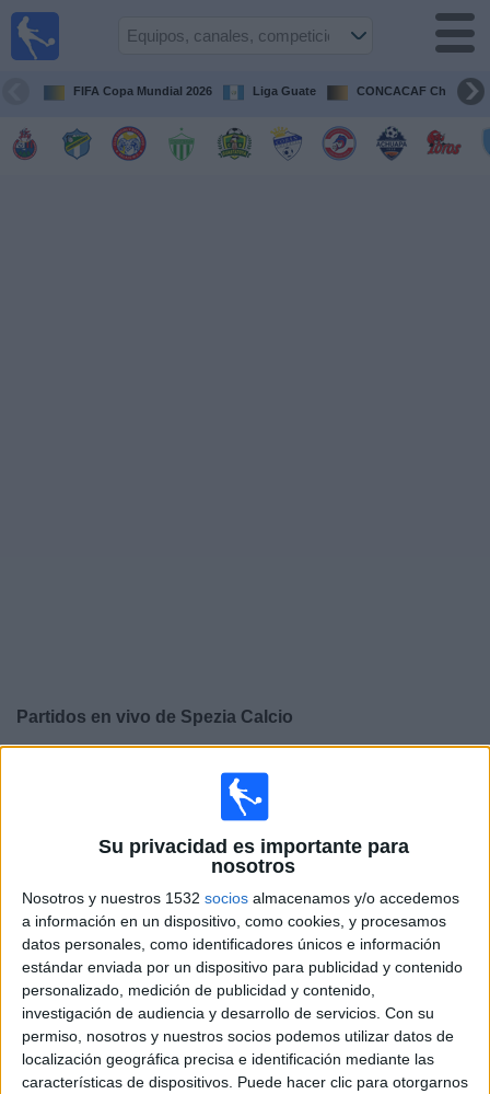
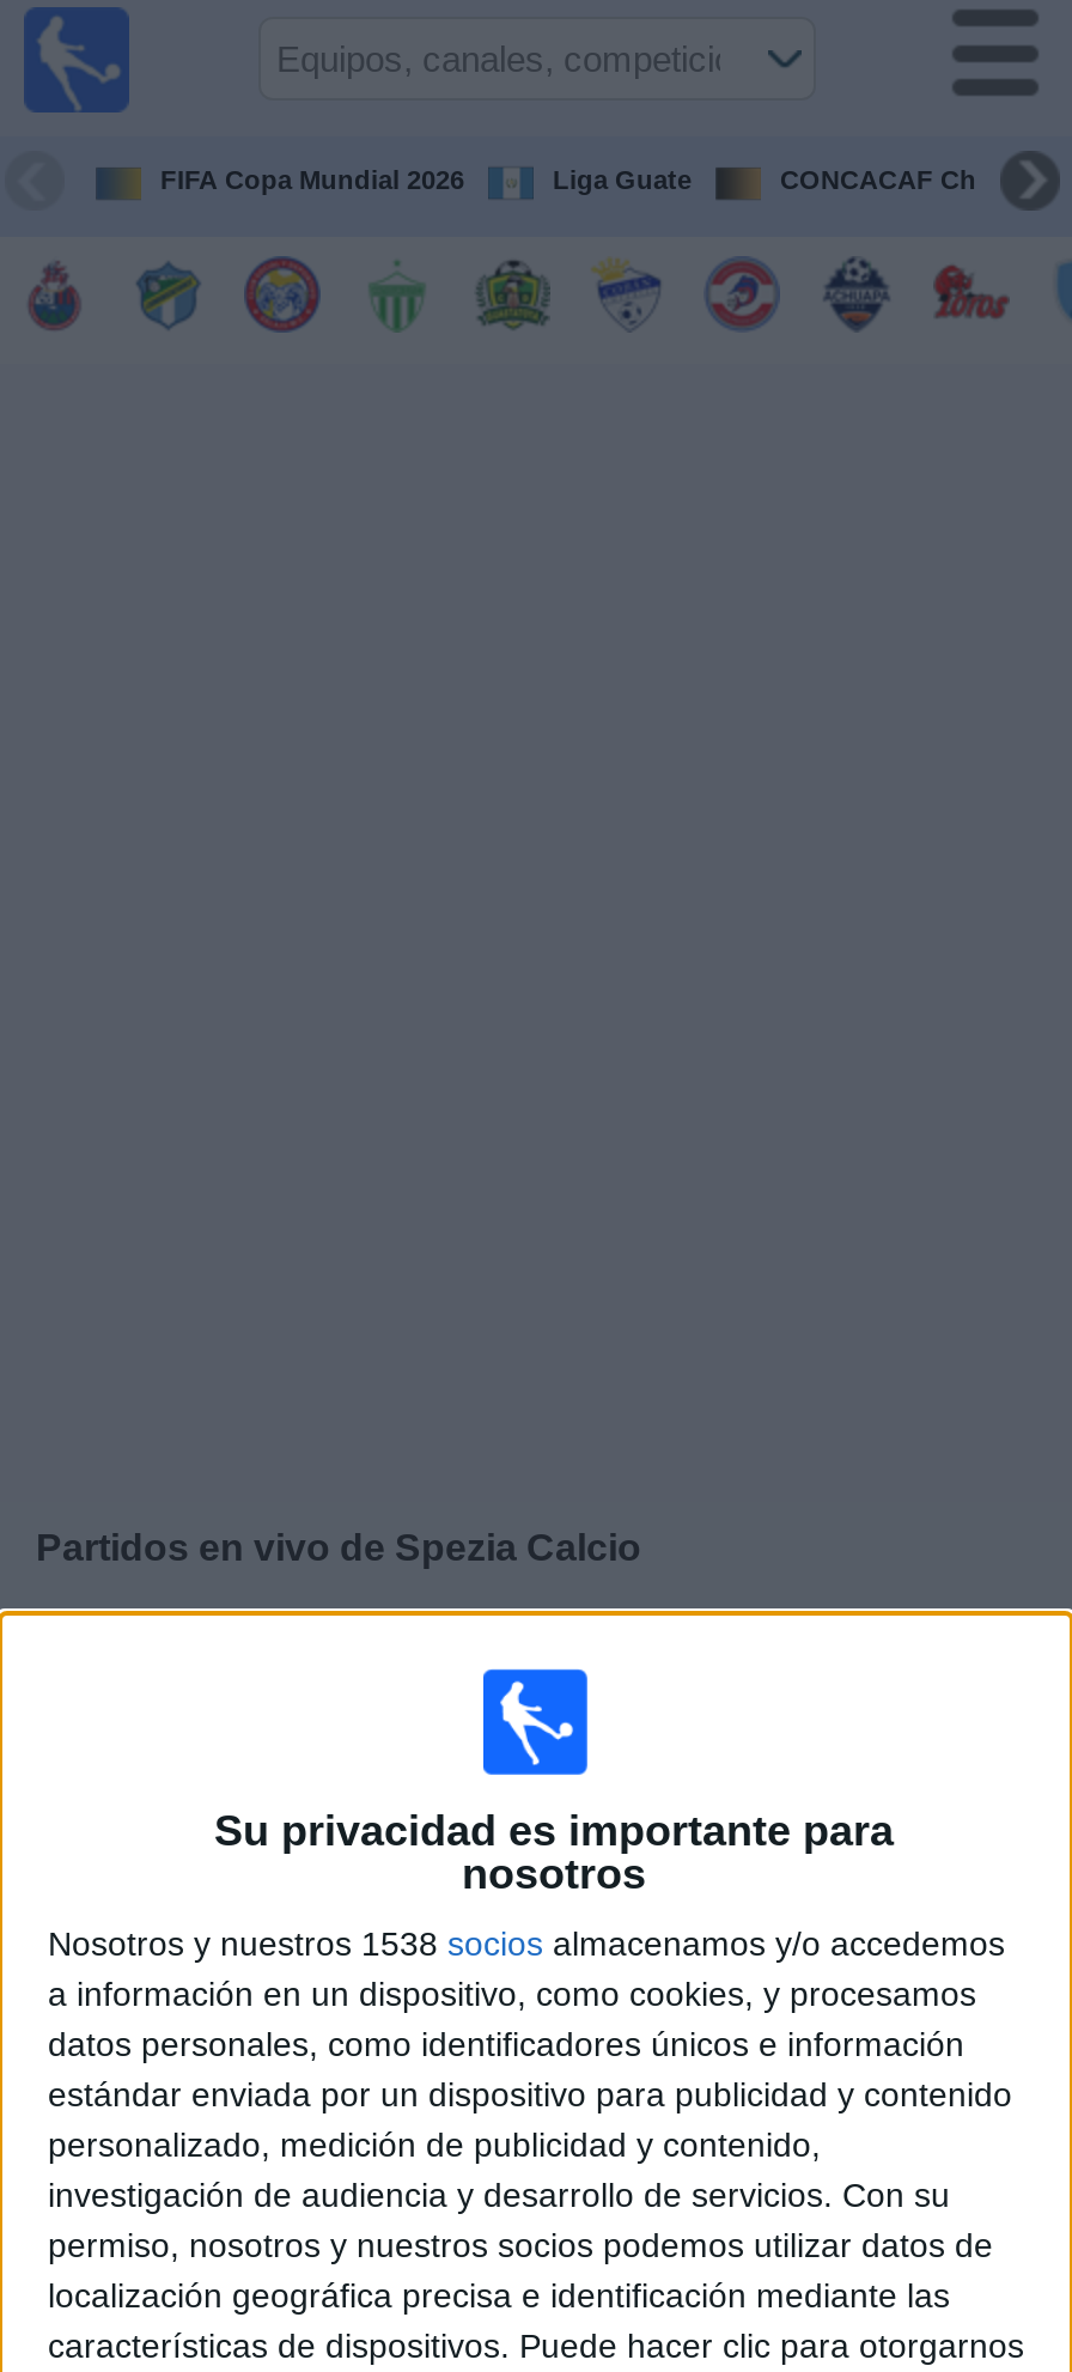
[22,889,459,907] Nosotros y nuestros 1532 socios almacenamos y/o accedemos -> [48,1924,1005,1962] Nosotros y nuestros 1538 socios almacenamos y/o accedemos

